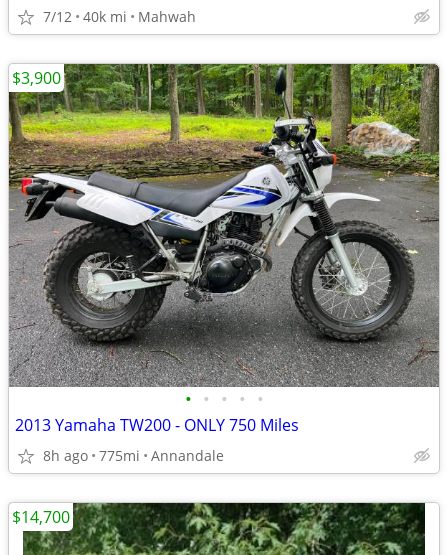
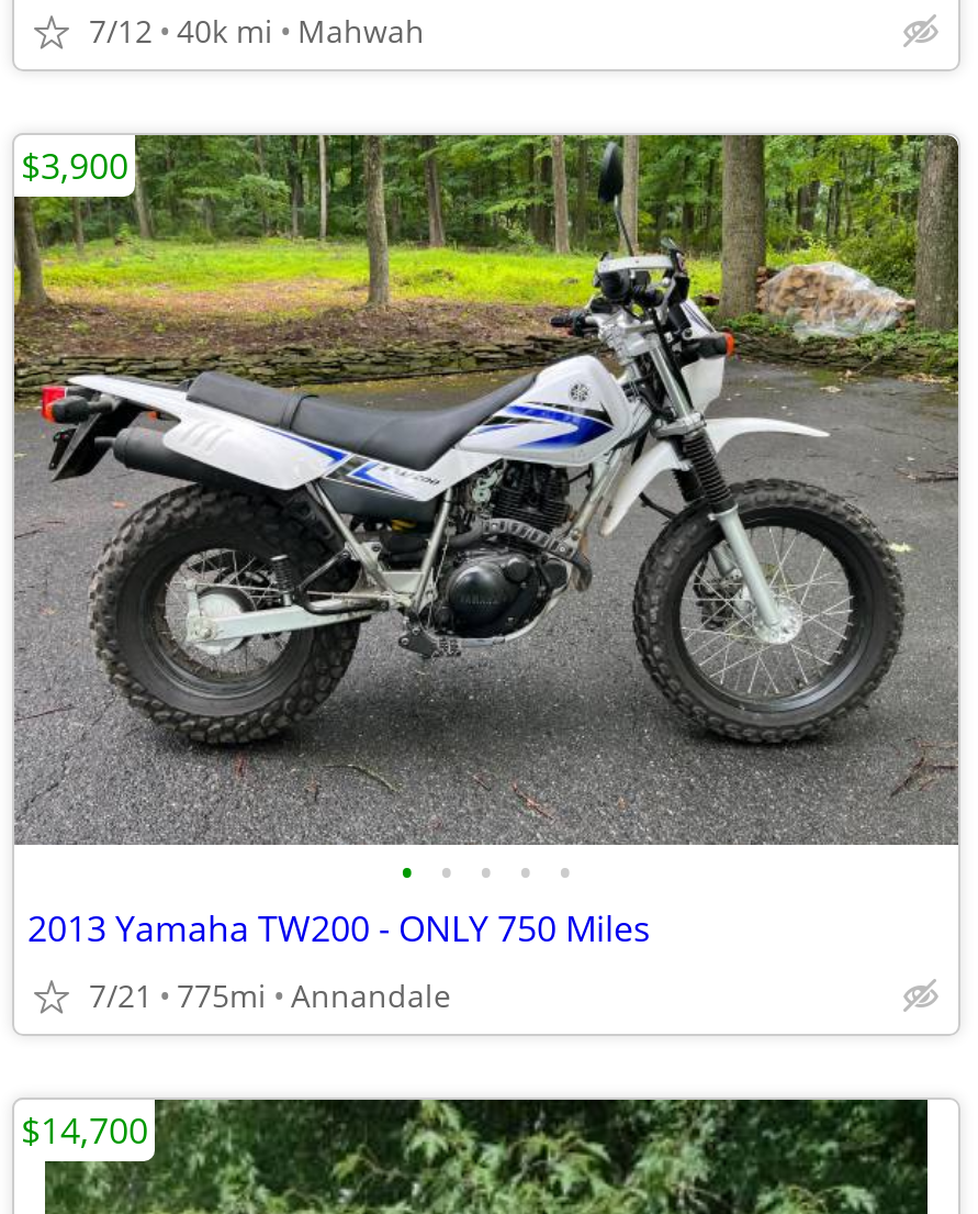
[43,446,224,465] 8h ago 775mi Annandale -> [89,974,451,1016] 7/21 775mi Annandale

